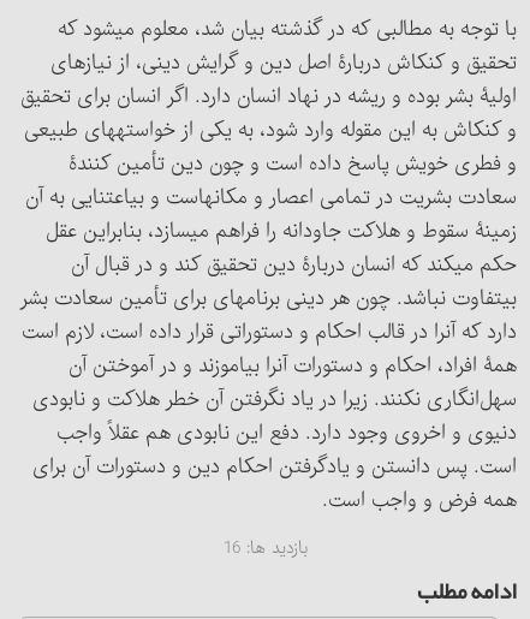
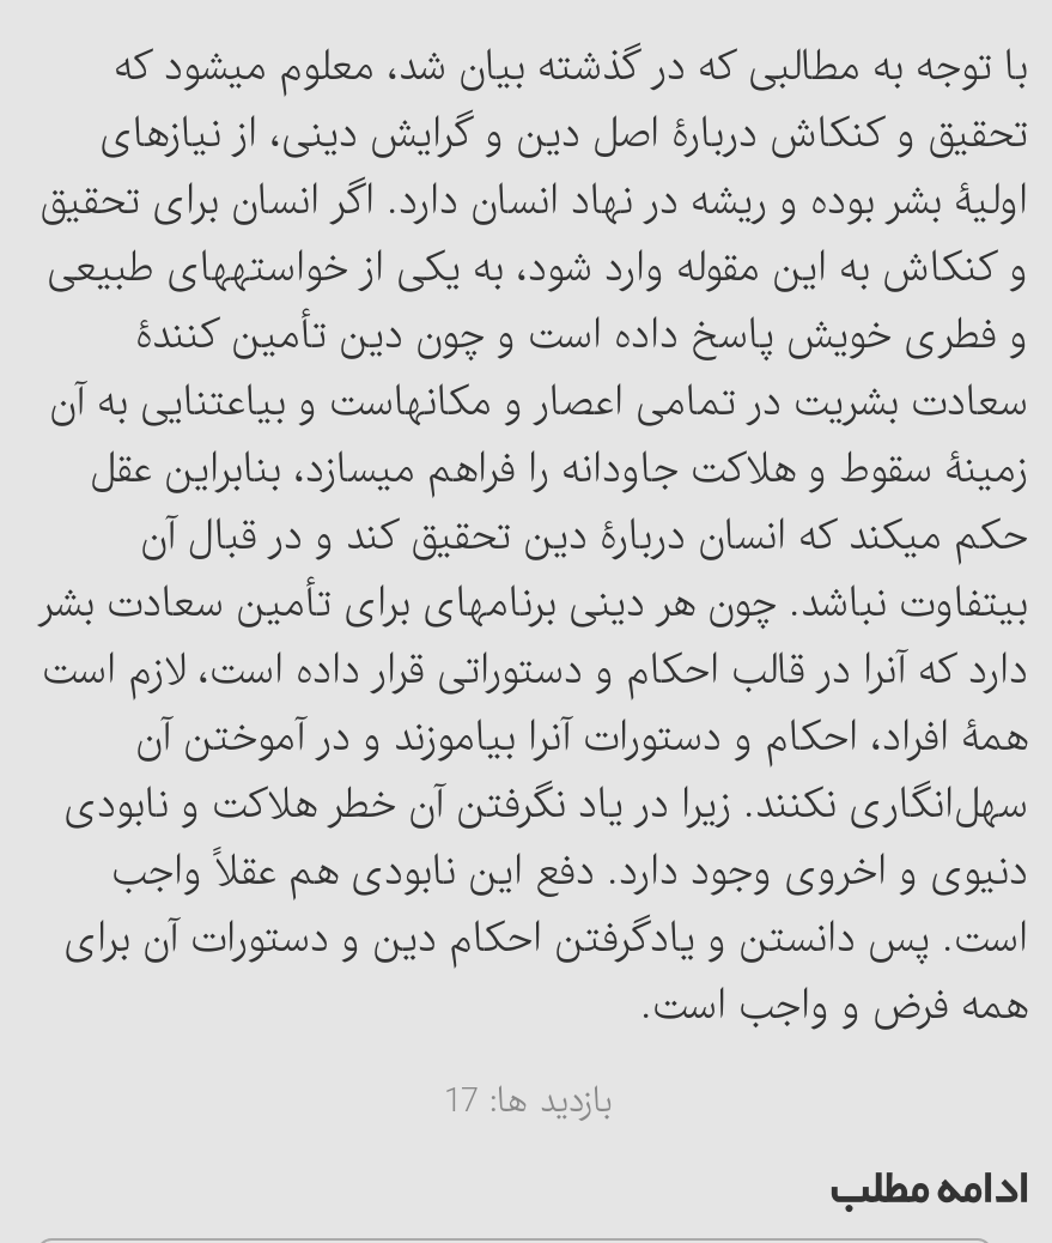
[224,534,308,561] بازدید ها: 16 -> [444,1074,612,1127] بازدید ها: 17

